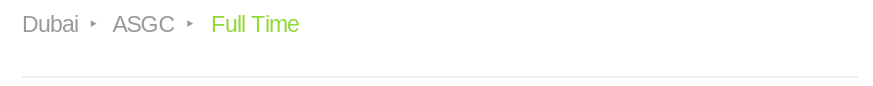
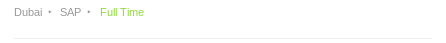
[112,11,174,35] ASGC -> [60,5,81,17] SAP

